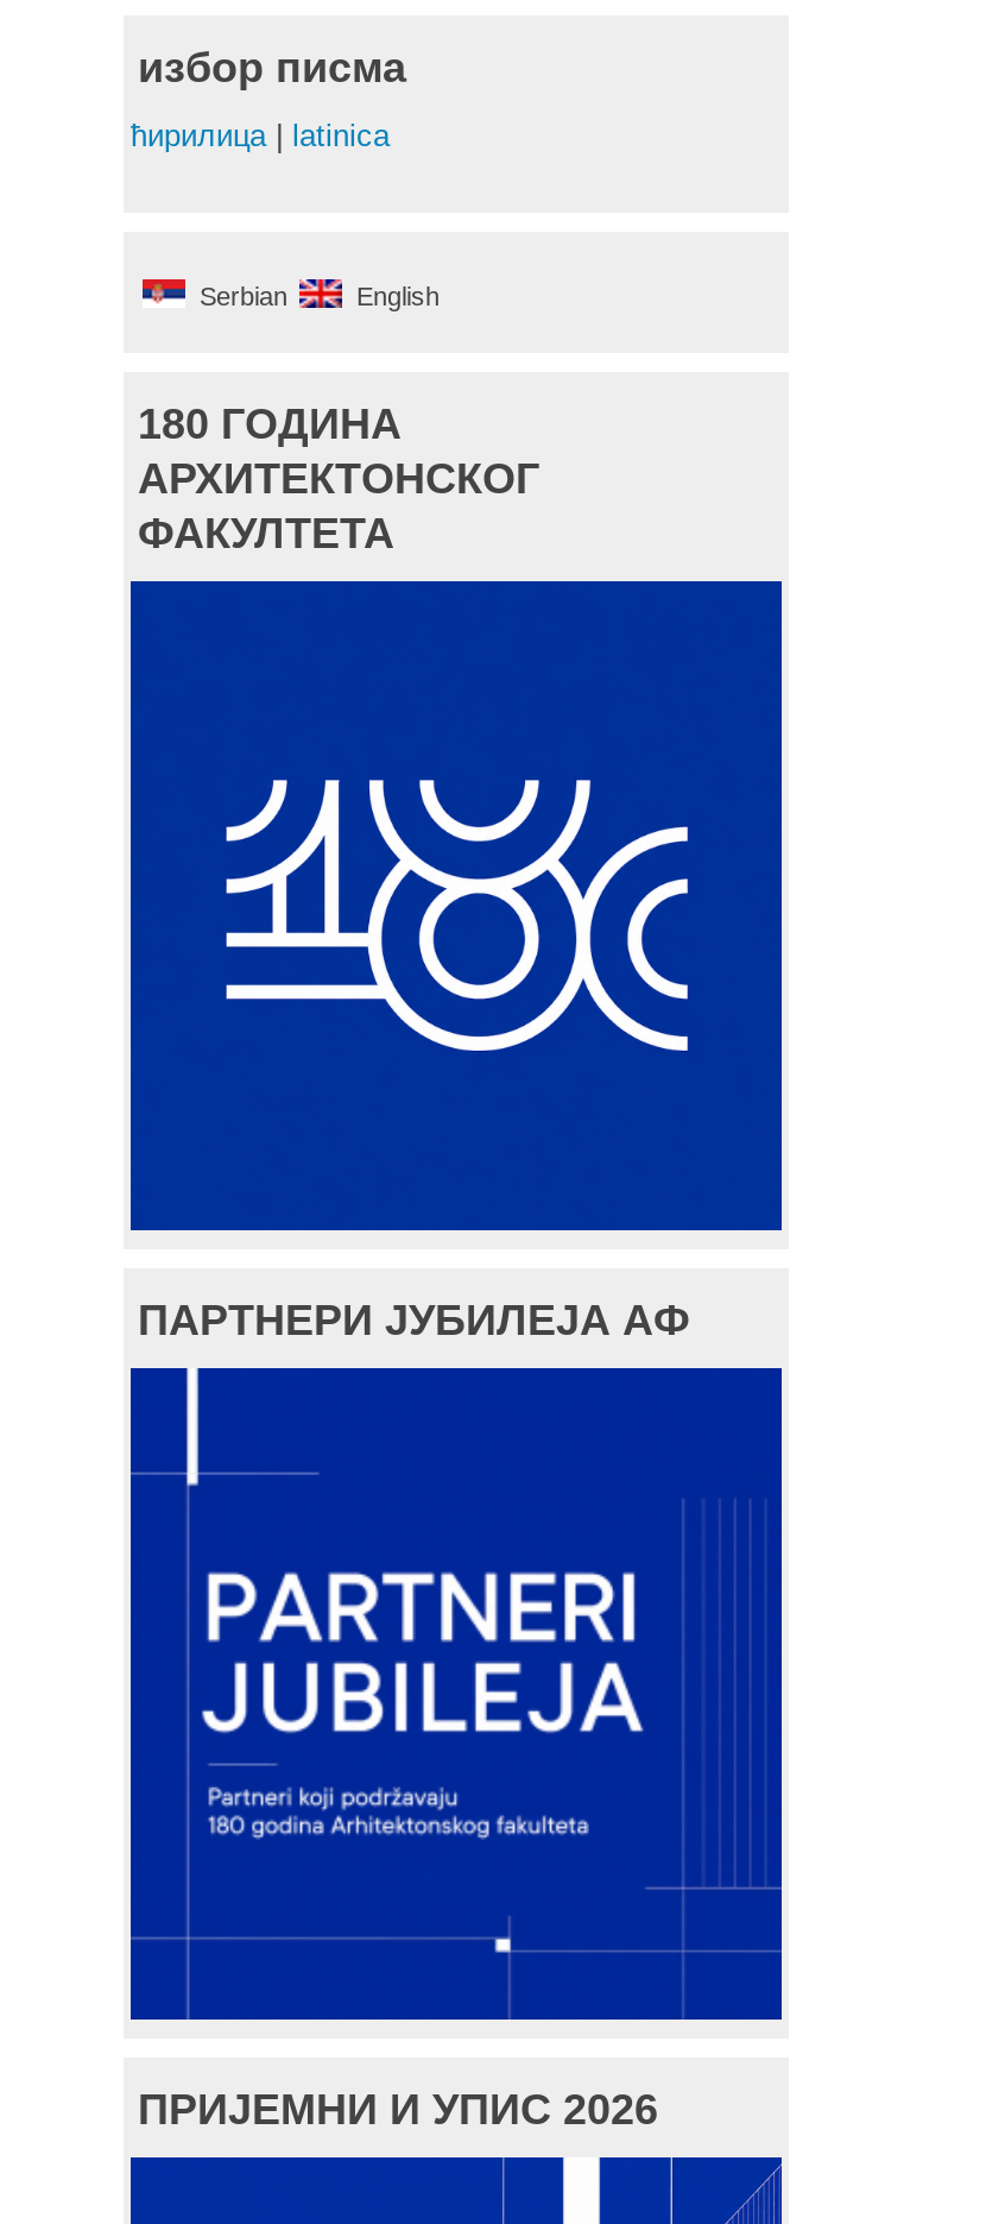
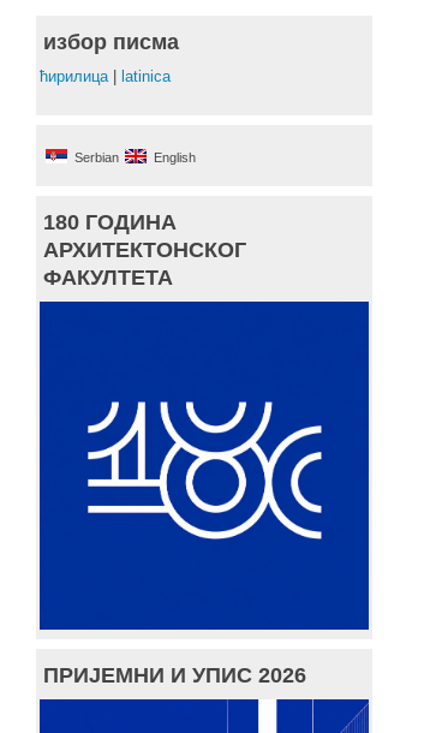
[138,1298,689,1345] ПАРТНЕРИ ЈУБИЛЕЈА АФ -> none
[181,1371,641,2012] [image] -> none

